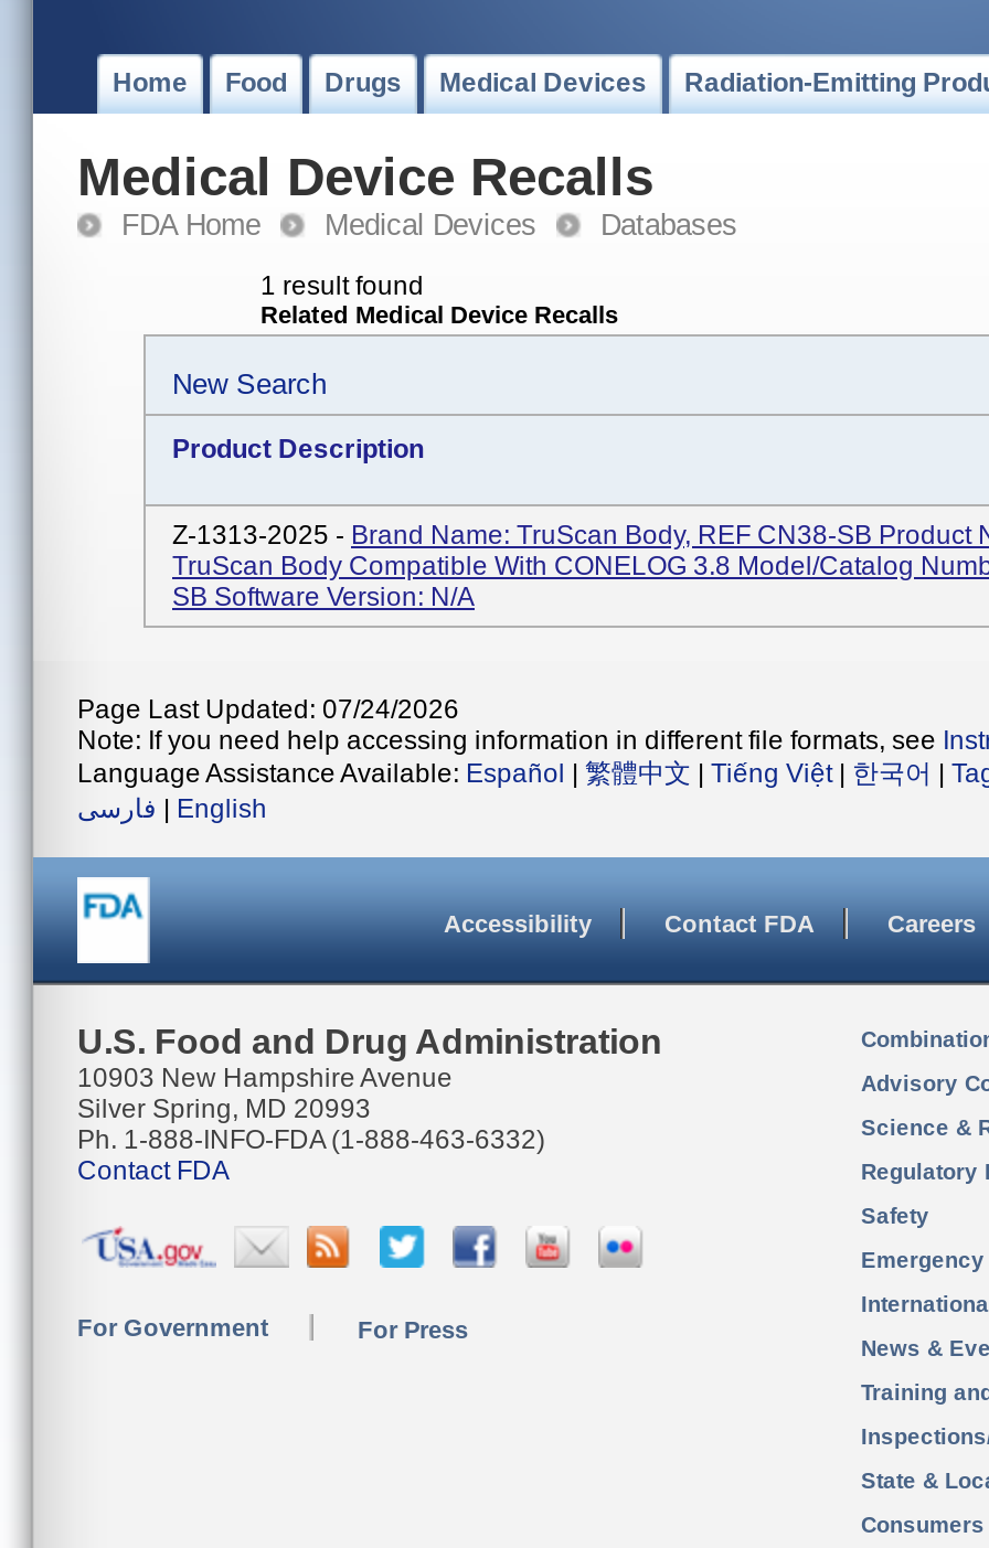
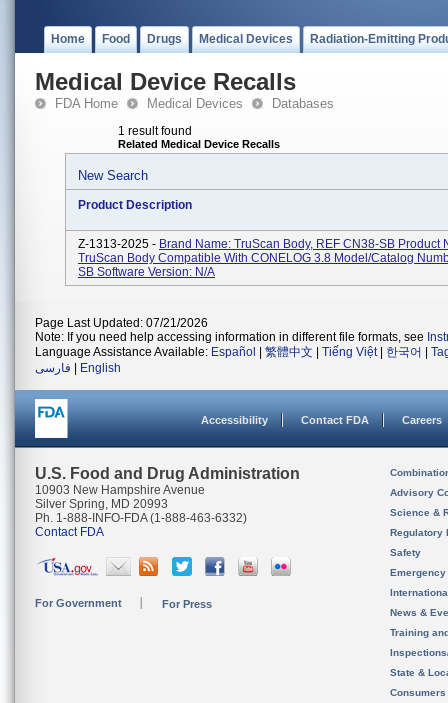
[77,694,459,725] Page Last Updated: 07/24/2026 -> [35,316,208,330] Page Last Updated: 07/21/2026

